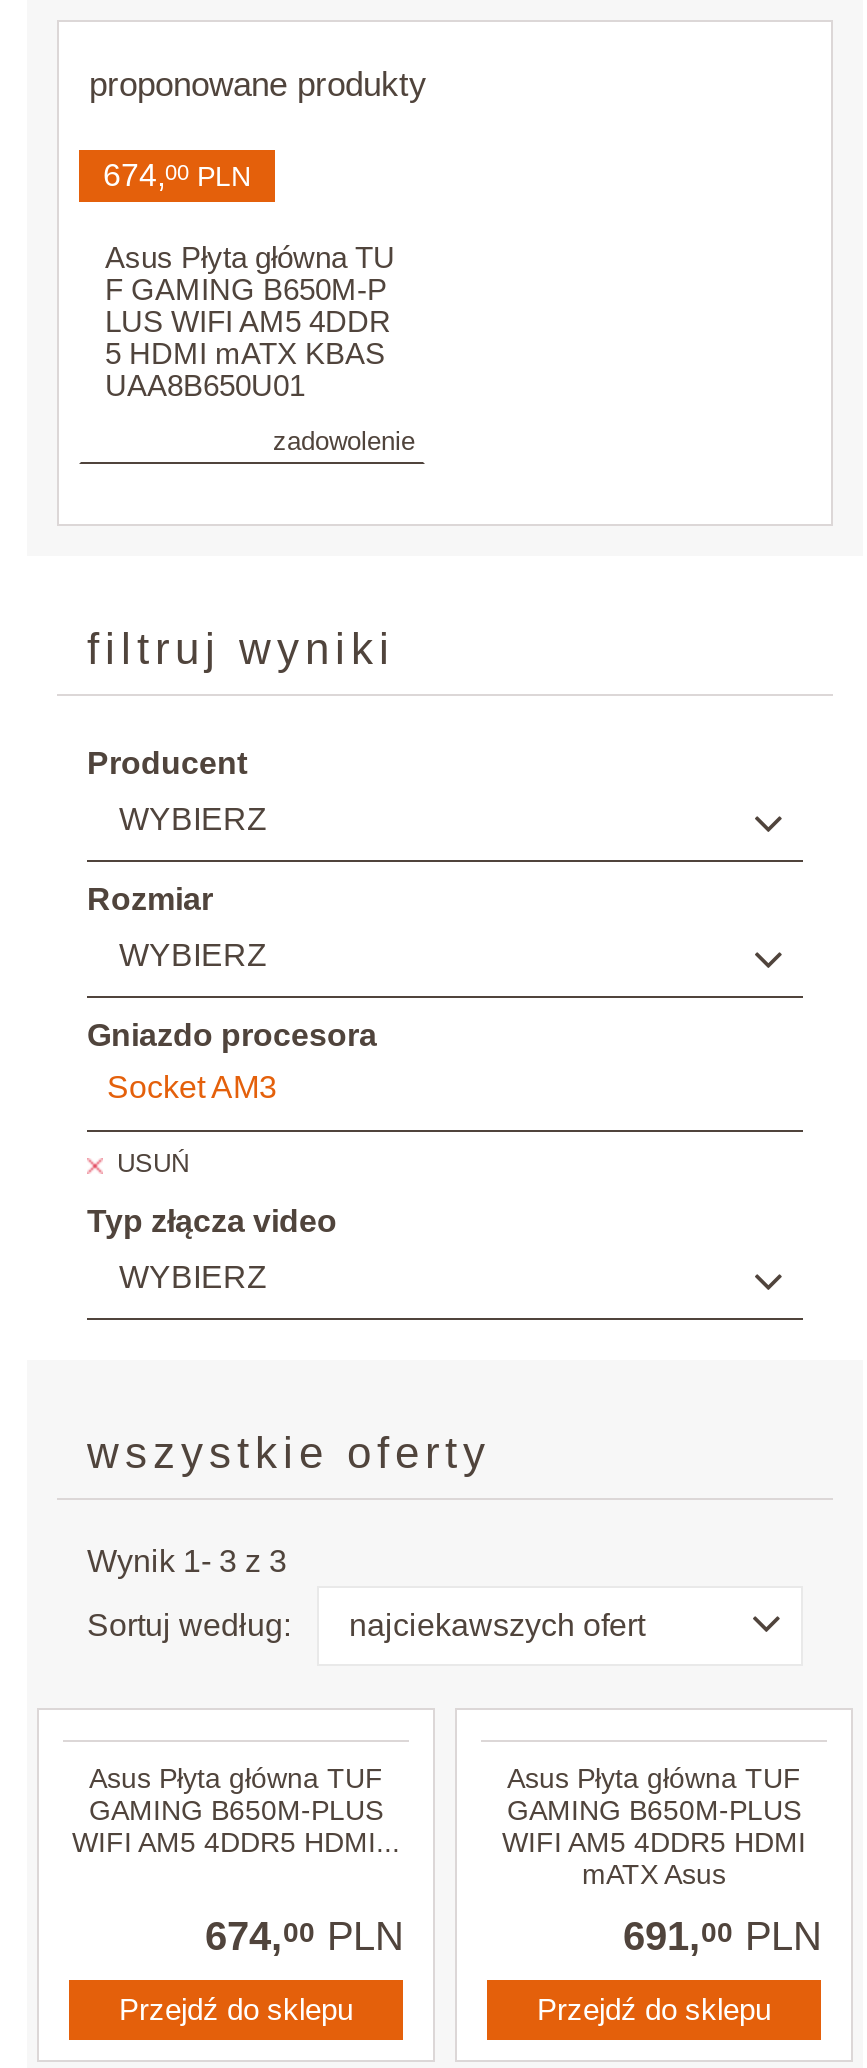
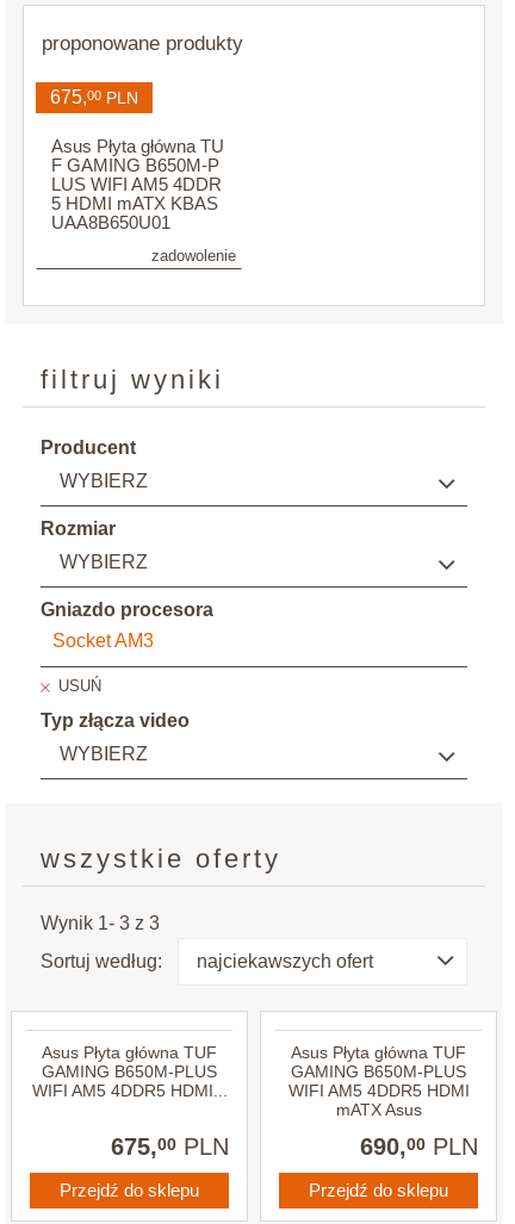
[103,158,251,192] 674,00 PLN -> [50,87,138,107] 675,00 PLN
[205,1914,403,1958] 674,00 PLN -> [111,1133,229,1160] 675,00 PLN
[623,1914,821,1958] 691,00 PLN -> [360,1133,478,1160] 690,00 PLN

